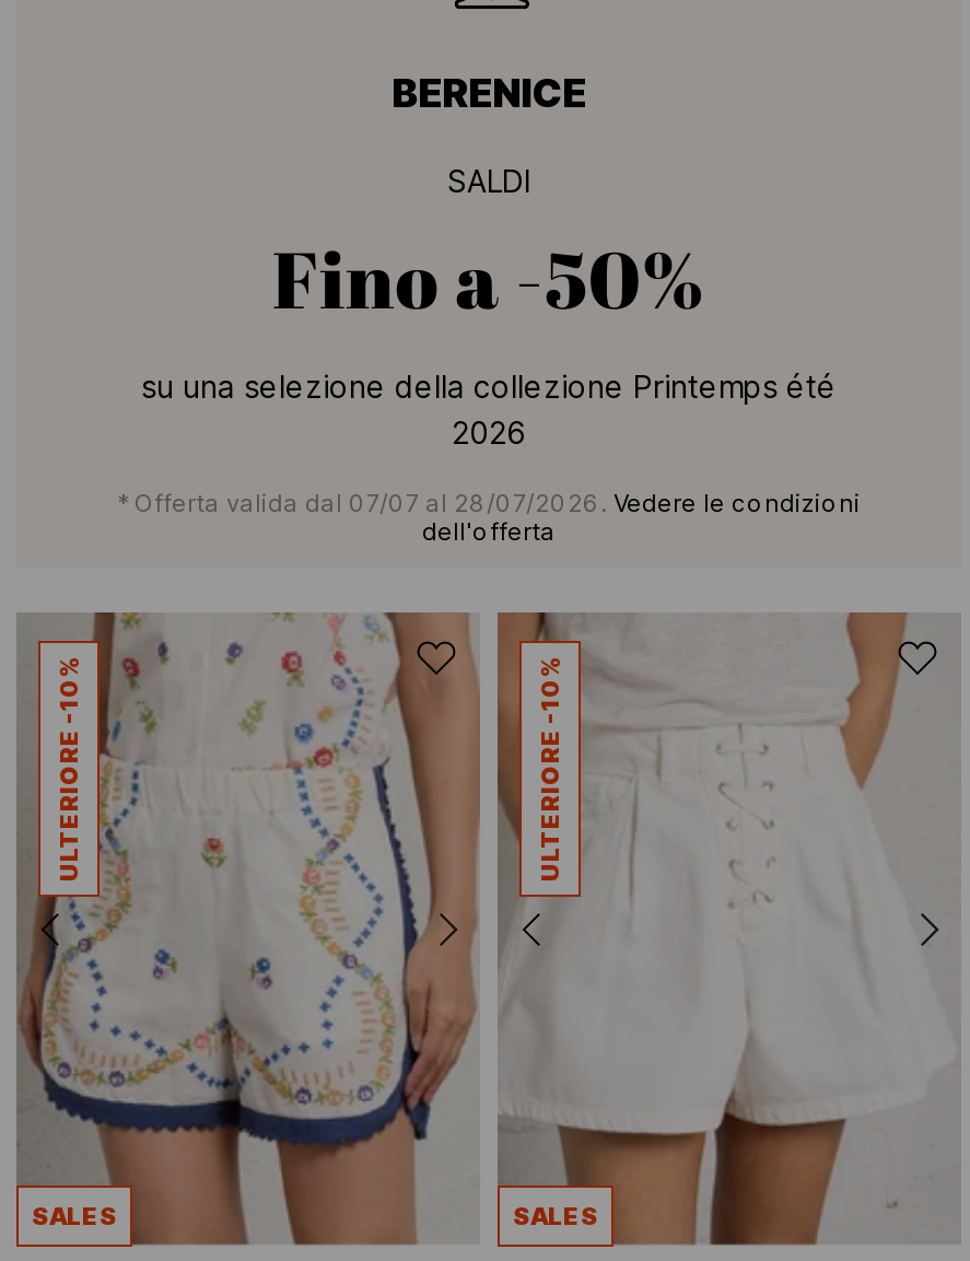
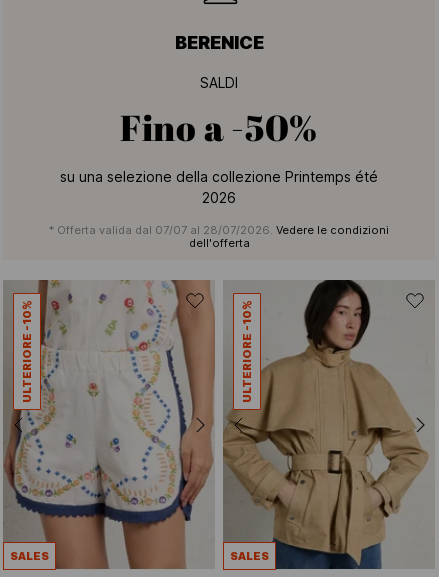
[495,610,946,1247] [image] -> [223,279,429,570] [image]

